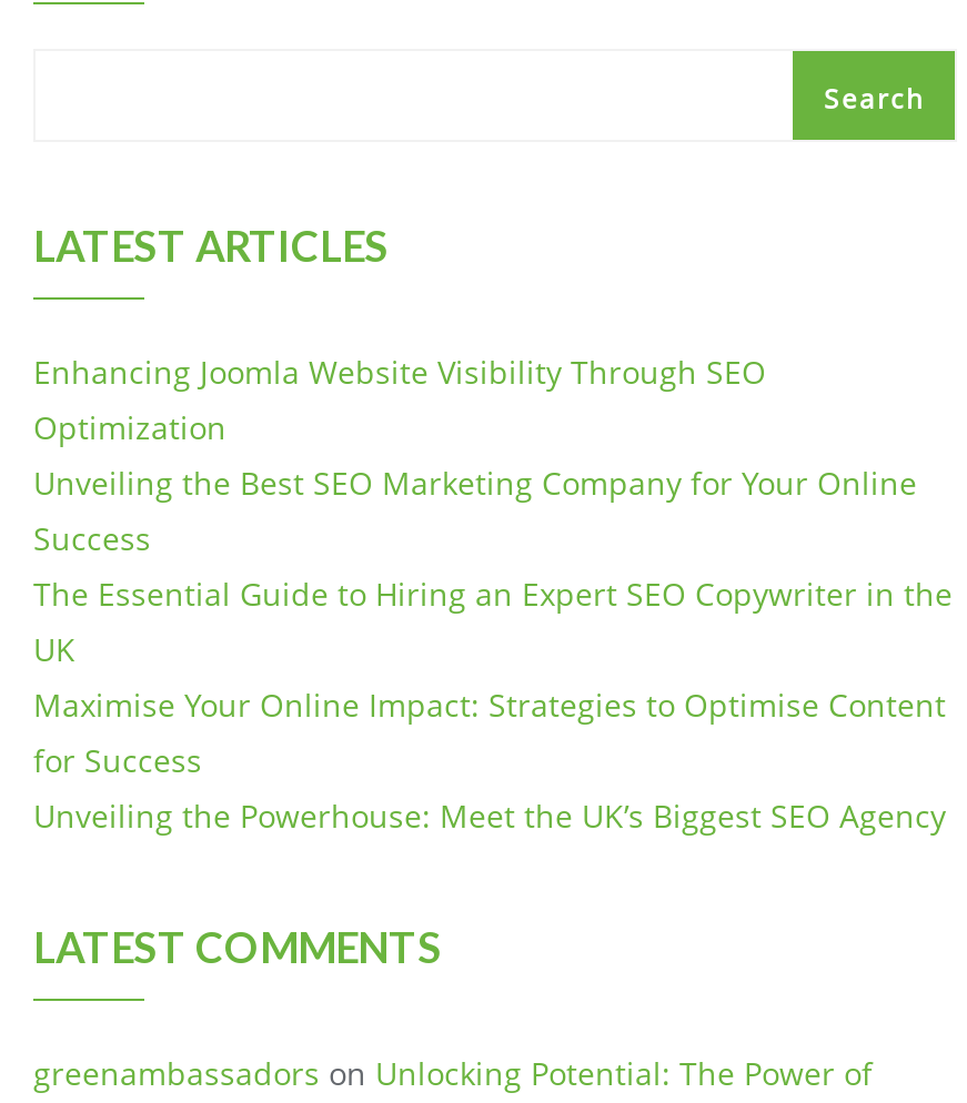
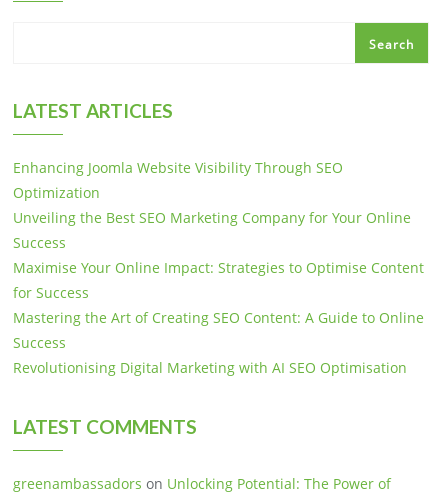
[33,573,953,670] The Essential Guide to Hiring an Expert SEO Copywriter in the | UK -> none
moved [33,684,946,781] -> [13,258,424,302]: Maximise Your Online Impact: Strategies to Optimise Content | for Success
[33,795,946,837] Unveiling the Powerhouse: Meet the UK’s Biggest SEO Agency -> [13,308,424,377] Mastering the Art of Creating SEO Content: A Guide to Online | Success | Revolutionising Digital Marketing with AI SEO Optimisation

